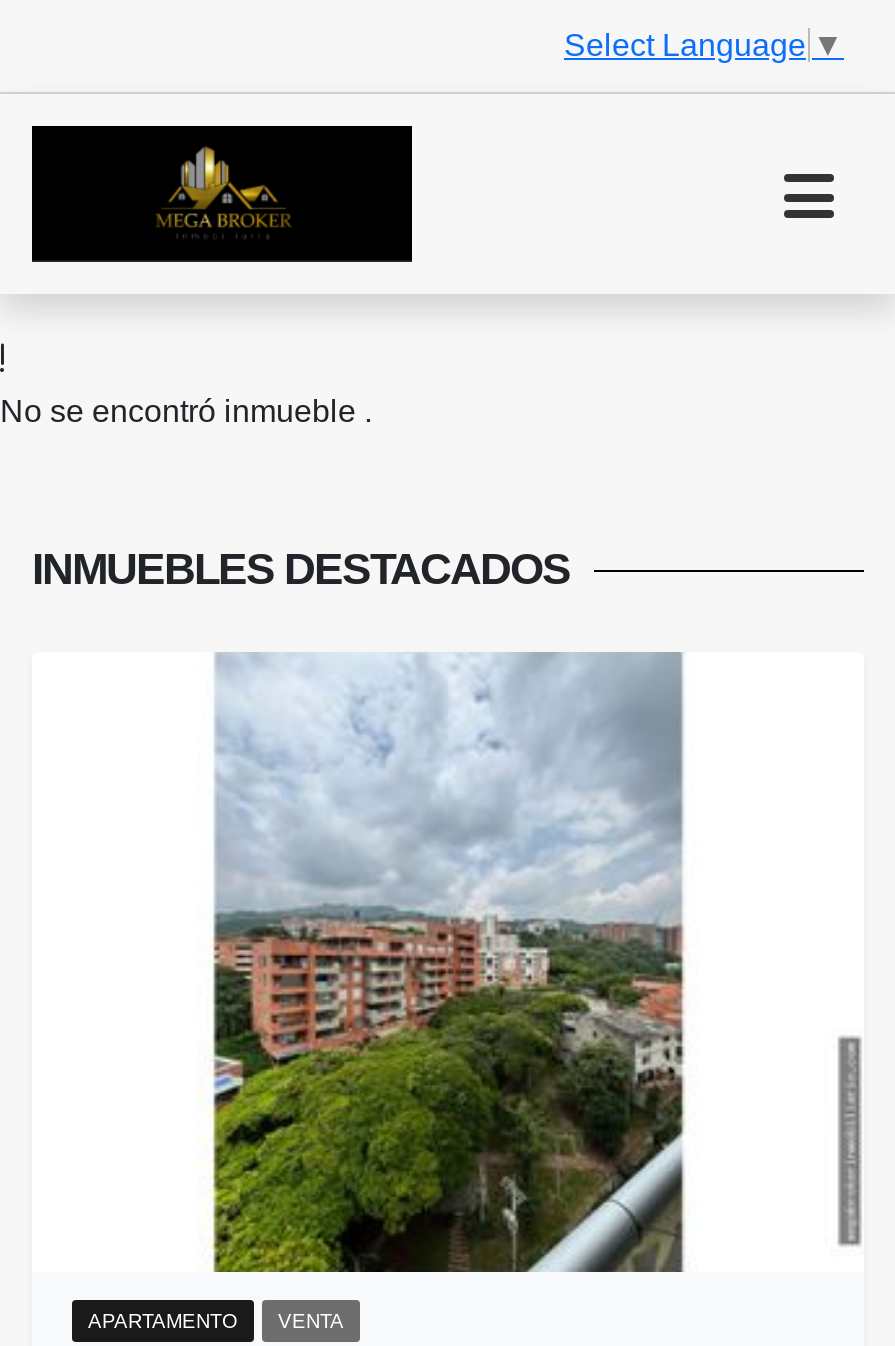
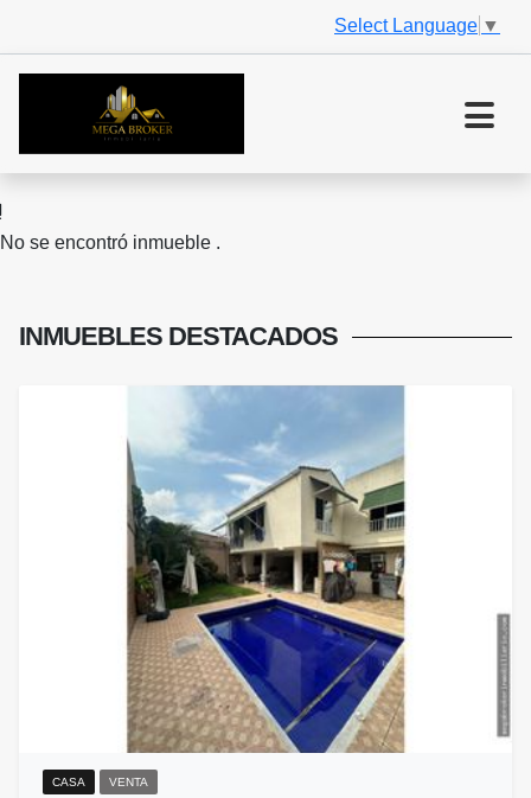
[212,654,684,1272] [image] -> [127,385,405,754] [image]
[88,1310,238,1332] APARTAMENTO -> [52,776,85,789] CASA

